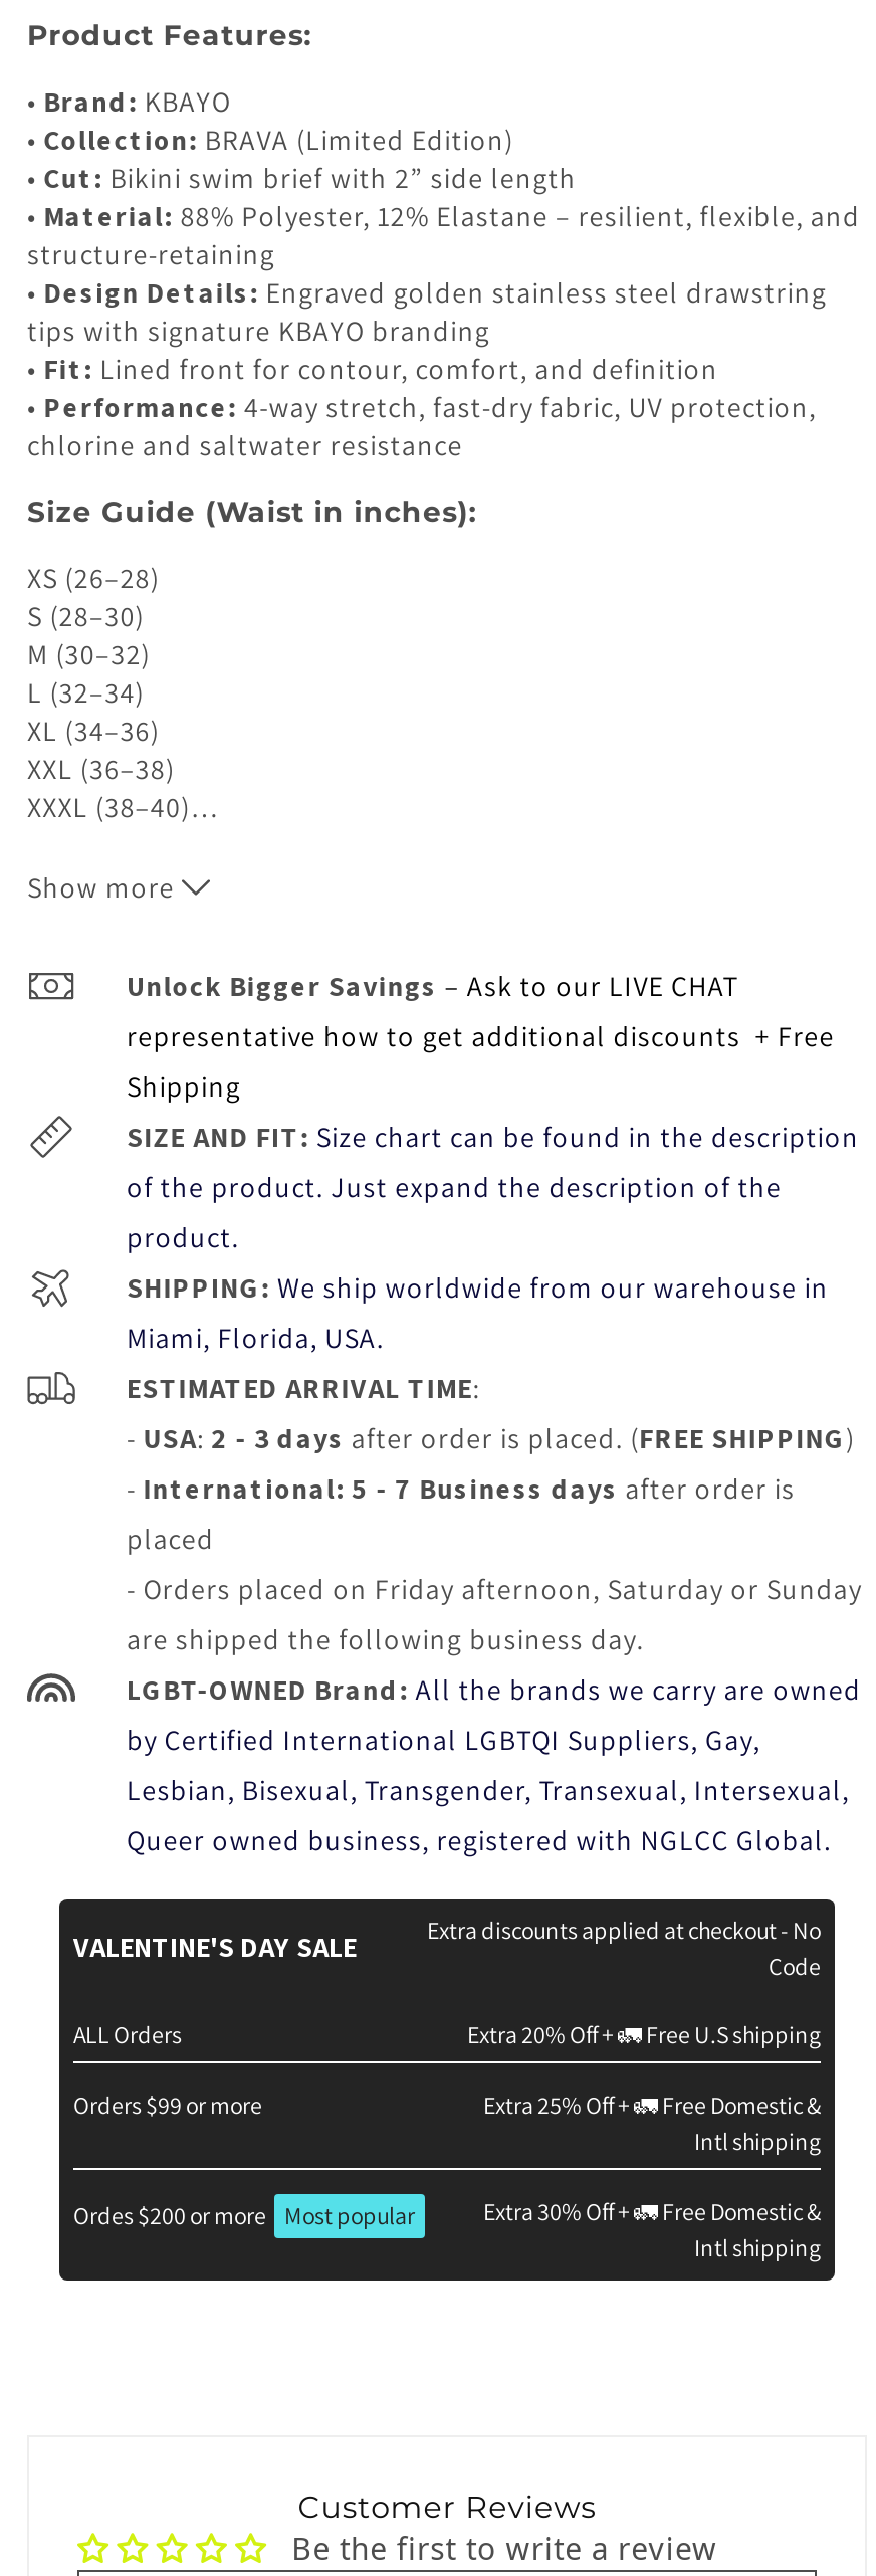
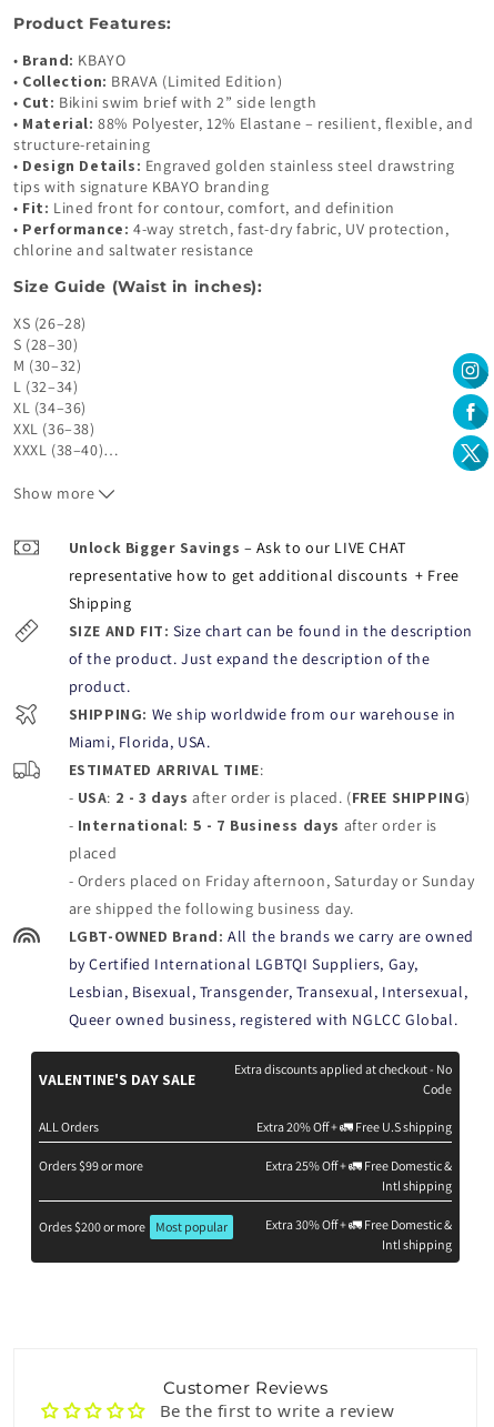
none -> [452,352,490,472] [image]

